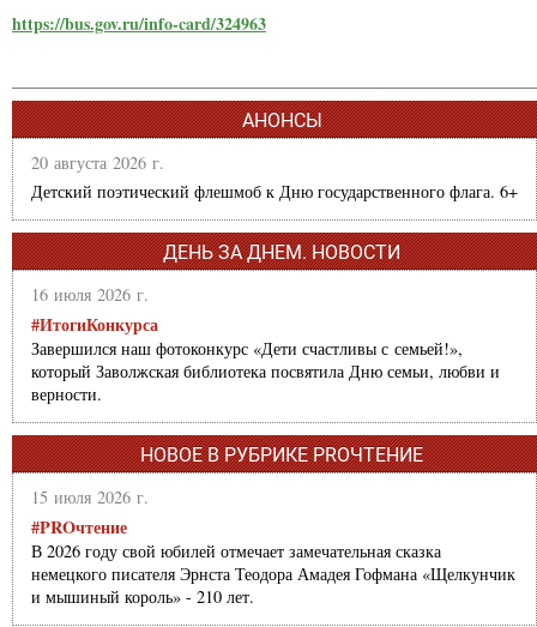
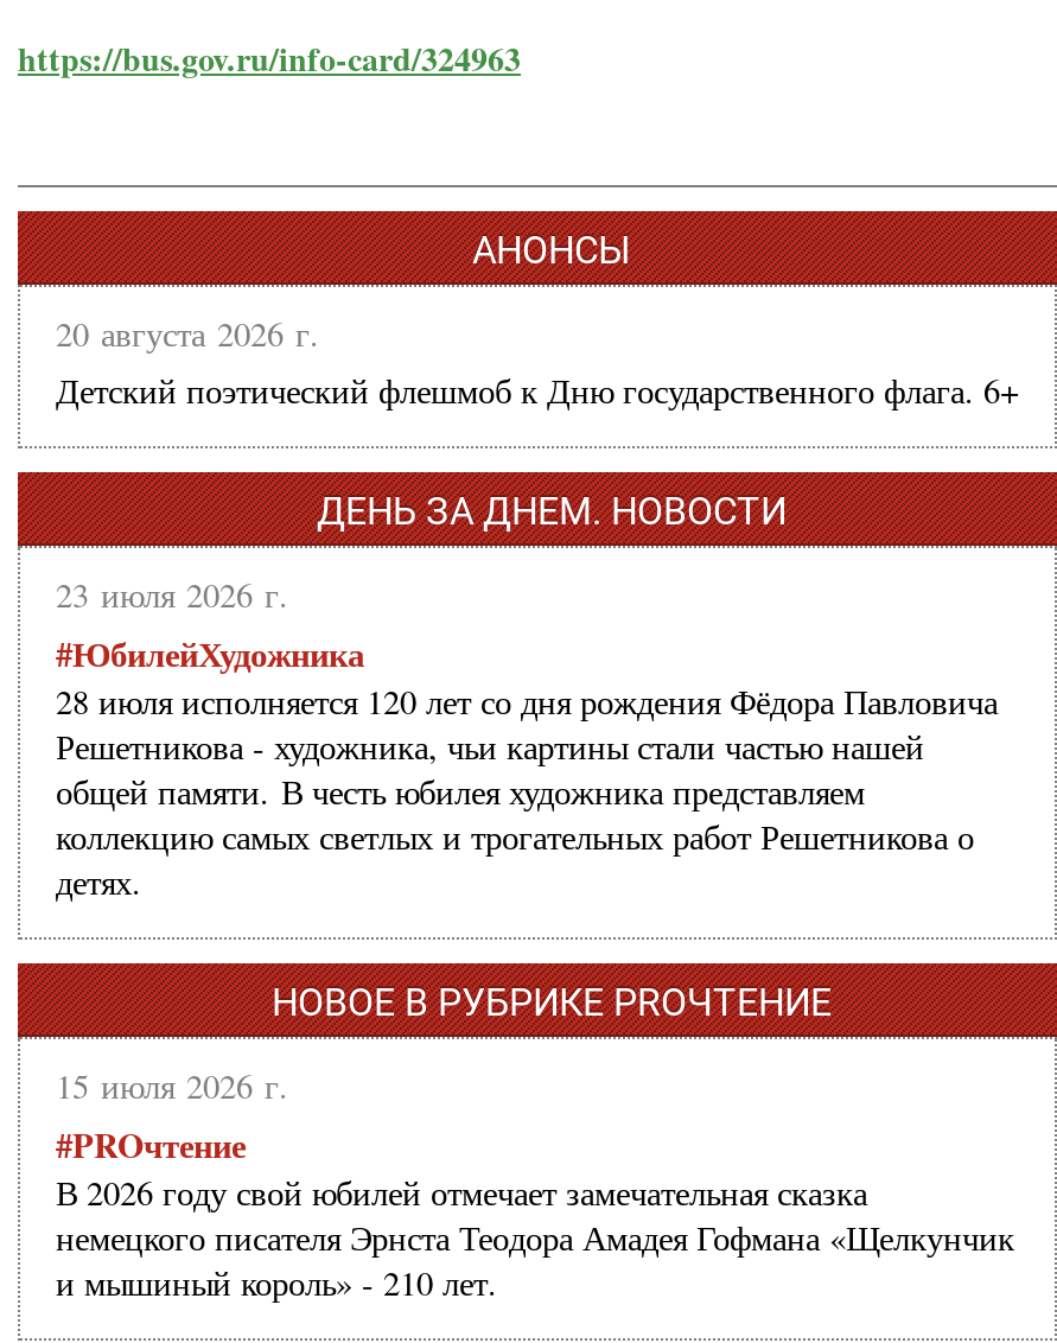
[31,283,500,405] 16 июля 2026 г. | #ИтогиКонкурса | Завершился наш фотоконкурс «Дети счастливы с семьей!», | который Заволжская библиотека посвятила Дню семьи, любви и | верности. -> [56,572,998,904] 23 июля 2026 г. | #ЮбилейХудожника | 28 июля исполняется 120 лет со дня рождения Фёдора Павловича | Решетникова - художника, чьи картины стали частью нашей | общей памяти. В честь юбилея художника представляем | коллекцию самых светлых и трогательных работ Решетникова о | детях.

